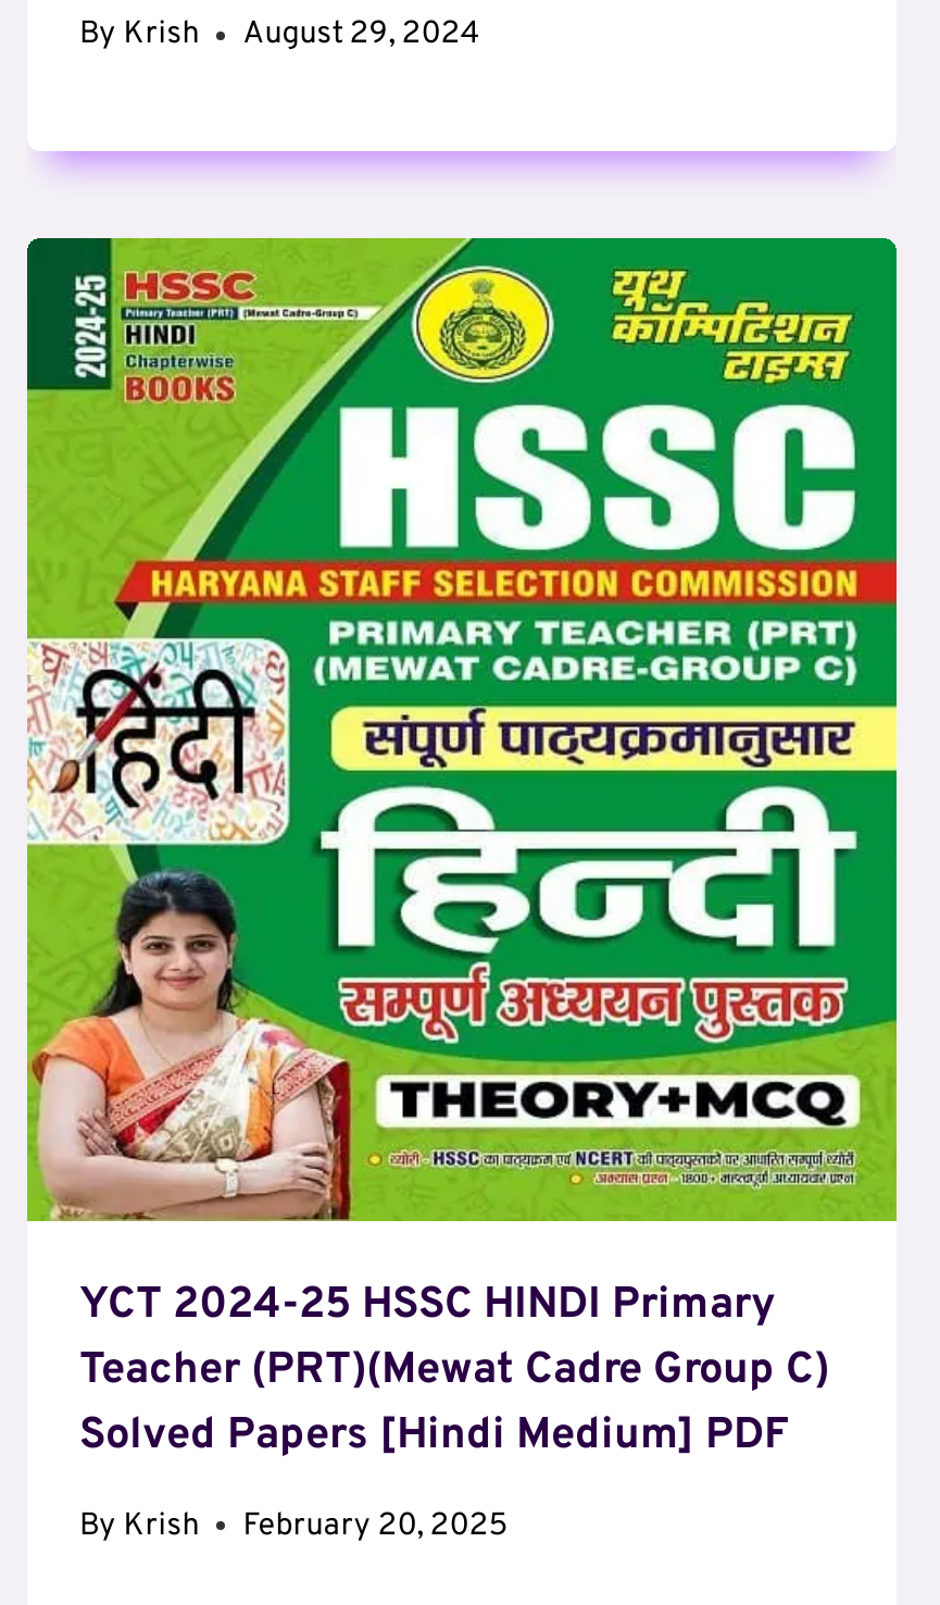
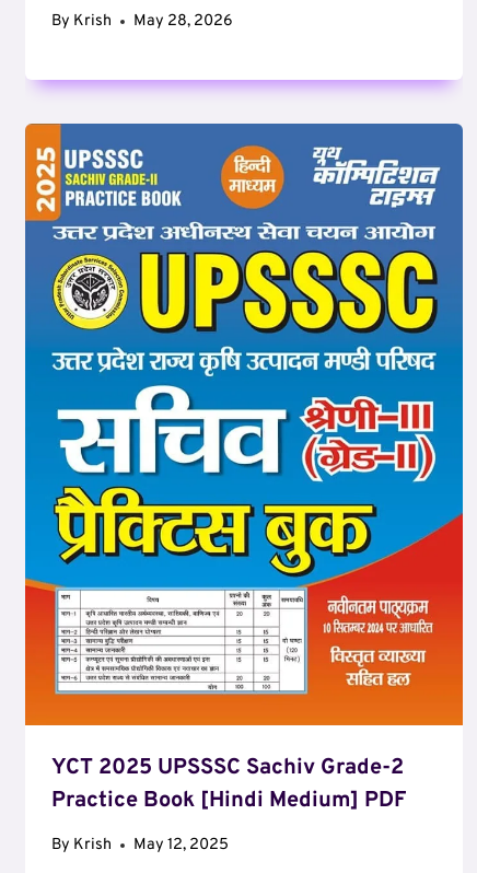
[79,14,480,55] By Krish August 29, 2024 -> [51,11,233,32] By Krish May 28, 2026
[25,236,899,1465] [image] | YCT 2024-25 HSSC HINDI Primary | Teacher (PRT)(Mewat Cadre Group C) | Solved Papers [Hindi Medium] PDF -> [24,123,464,815] [image] | YCT 2025 UPSSSC Sachiv Grade-2 | Practice Book [Hindi Medium] PDF
[79,1505,508,1546] By Krish February 20, 2025 -> [51,835,229,856] By Krish May 12, 2025

